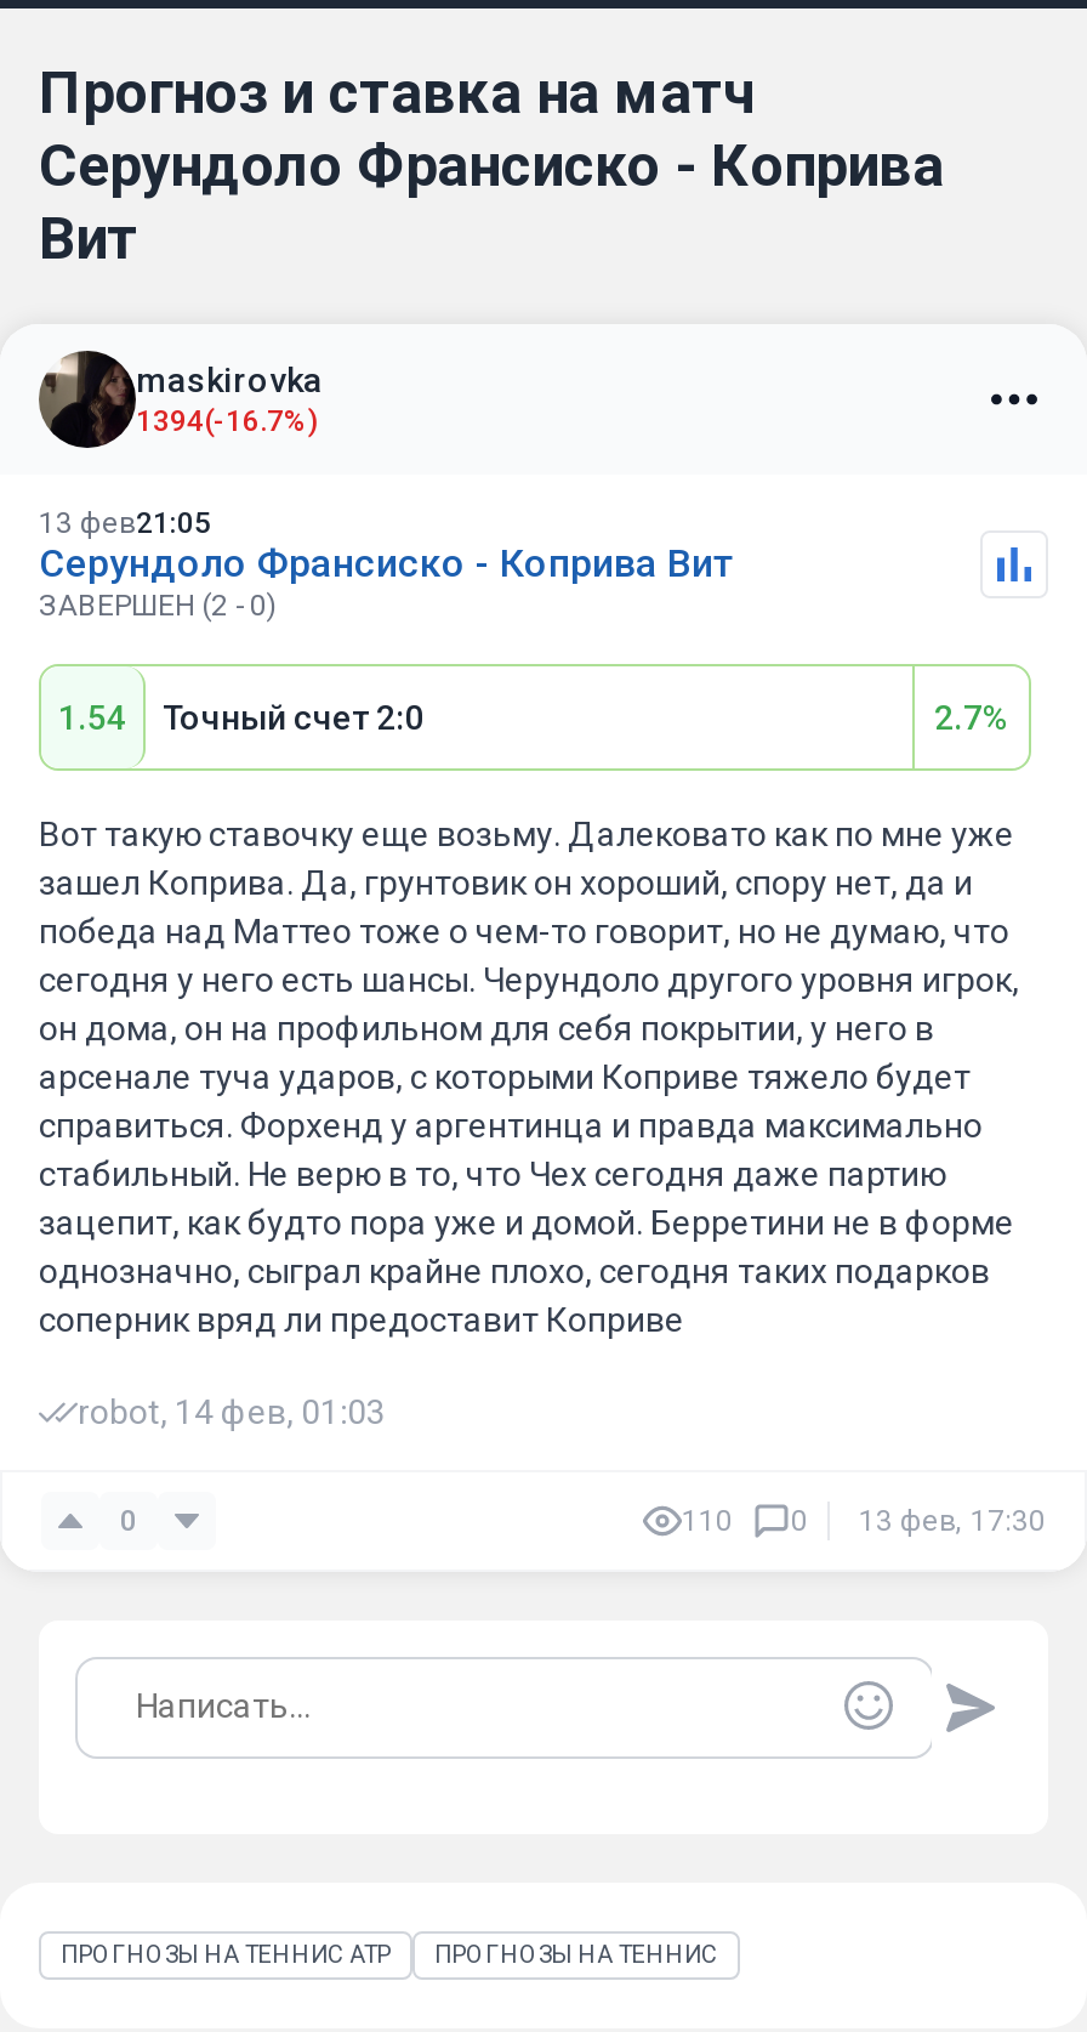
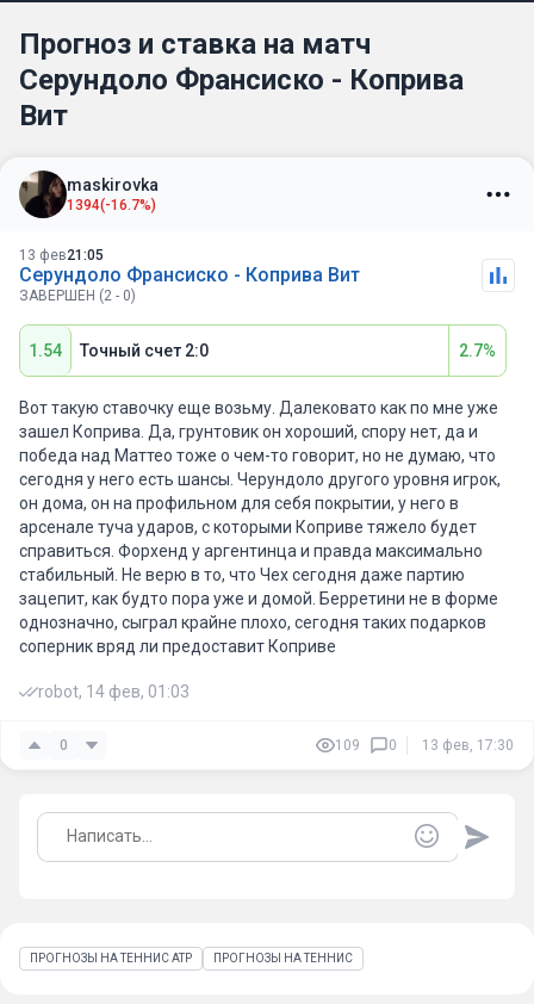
[682,1504,1046,1538] 110 0 13 фев, 17:30 -> [335,737,514,754] 109 0 13 фев, 17:30

